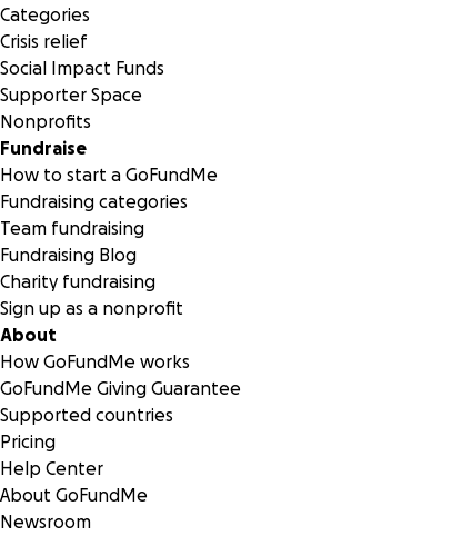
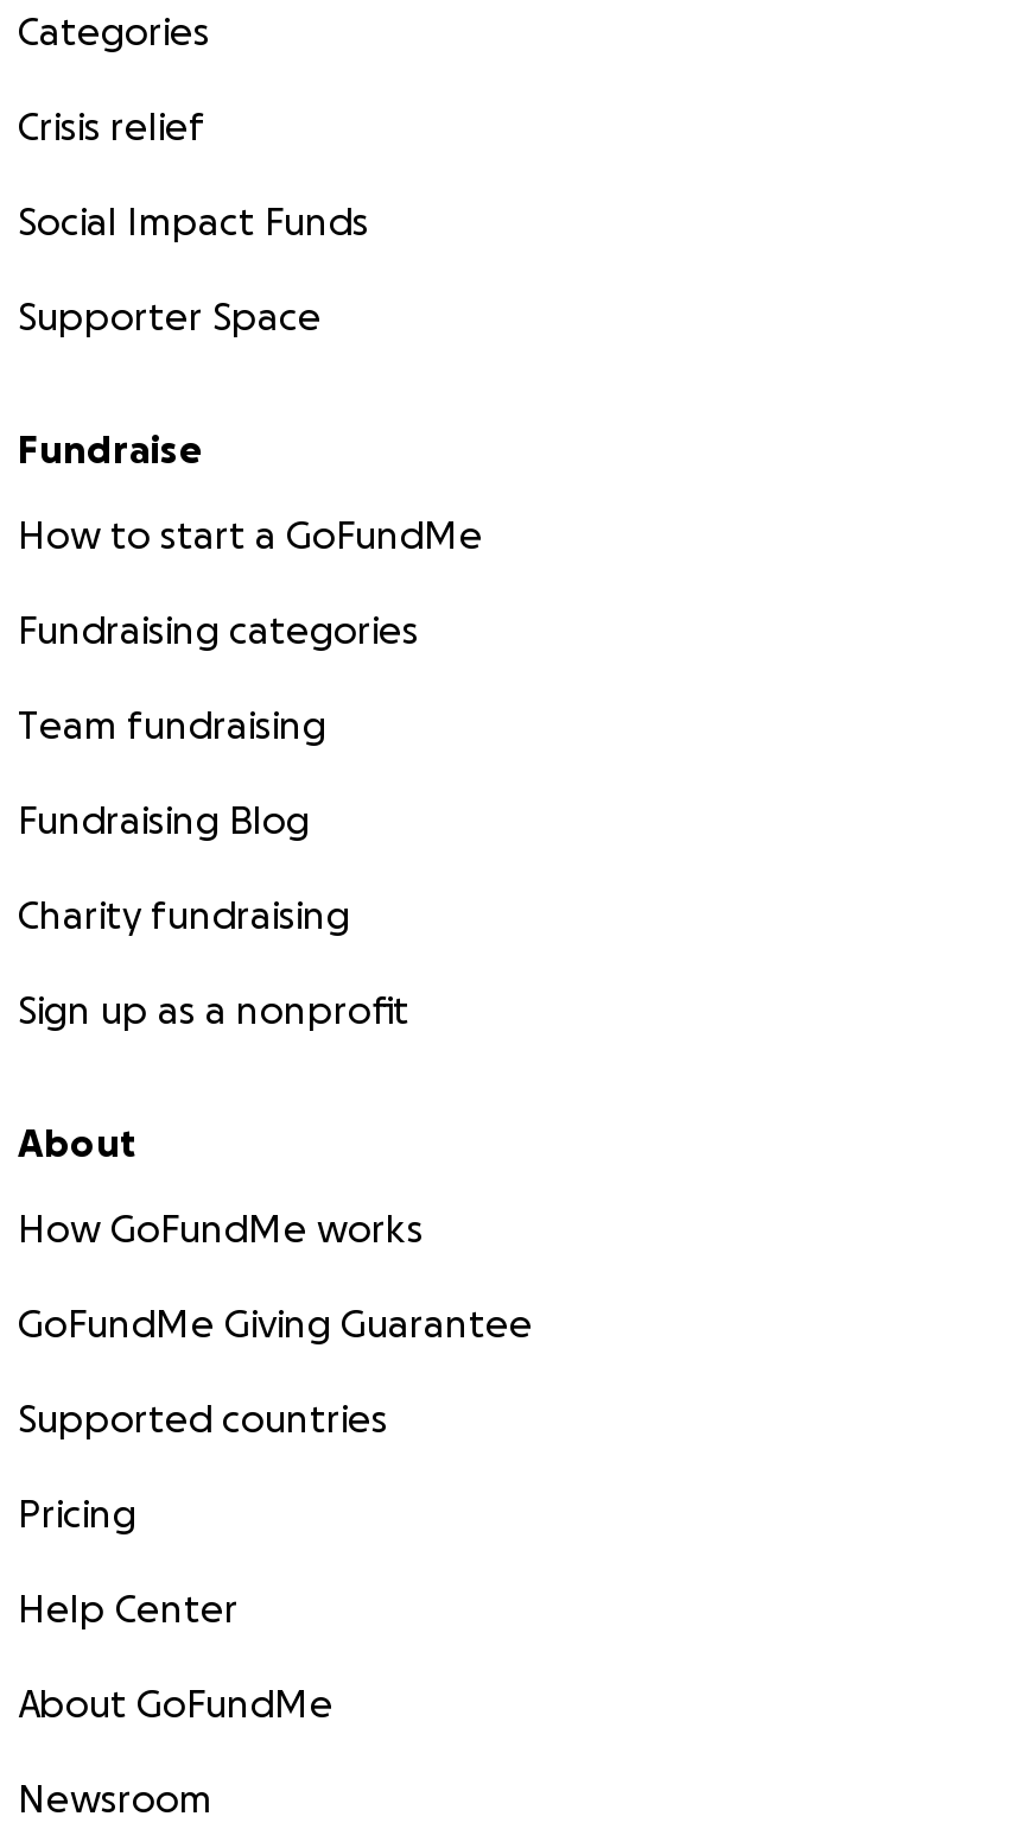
[0,111,91,131] Nonprofits -> none

